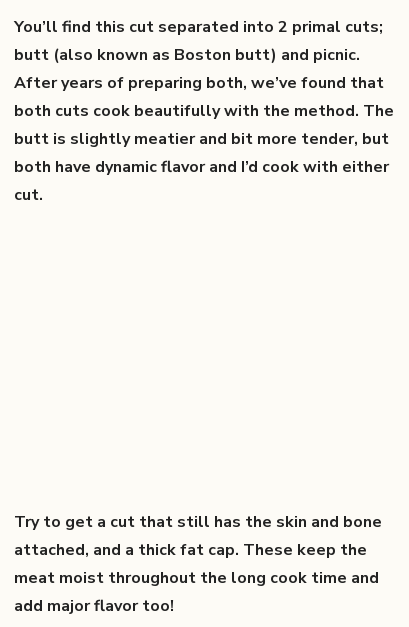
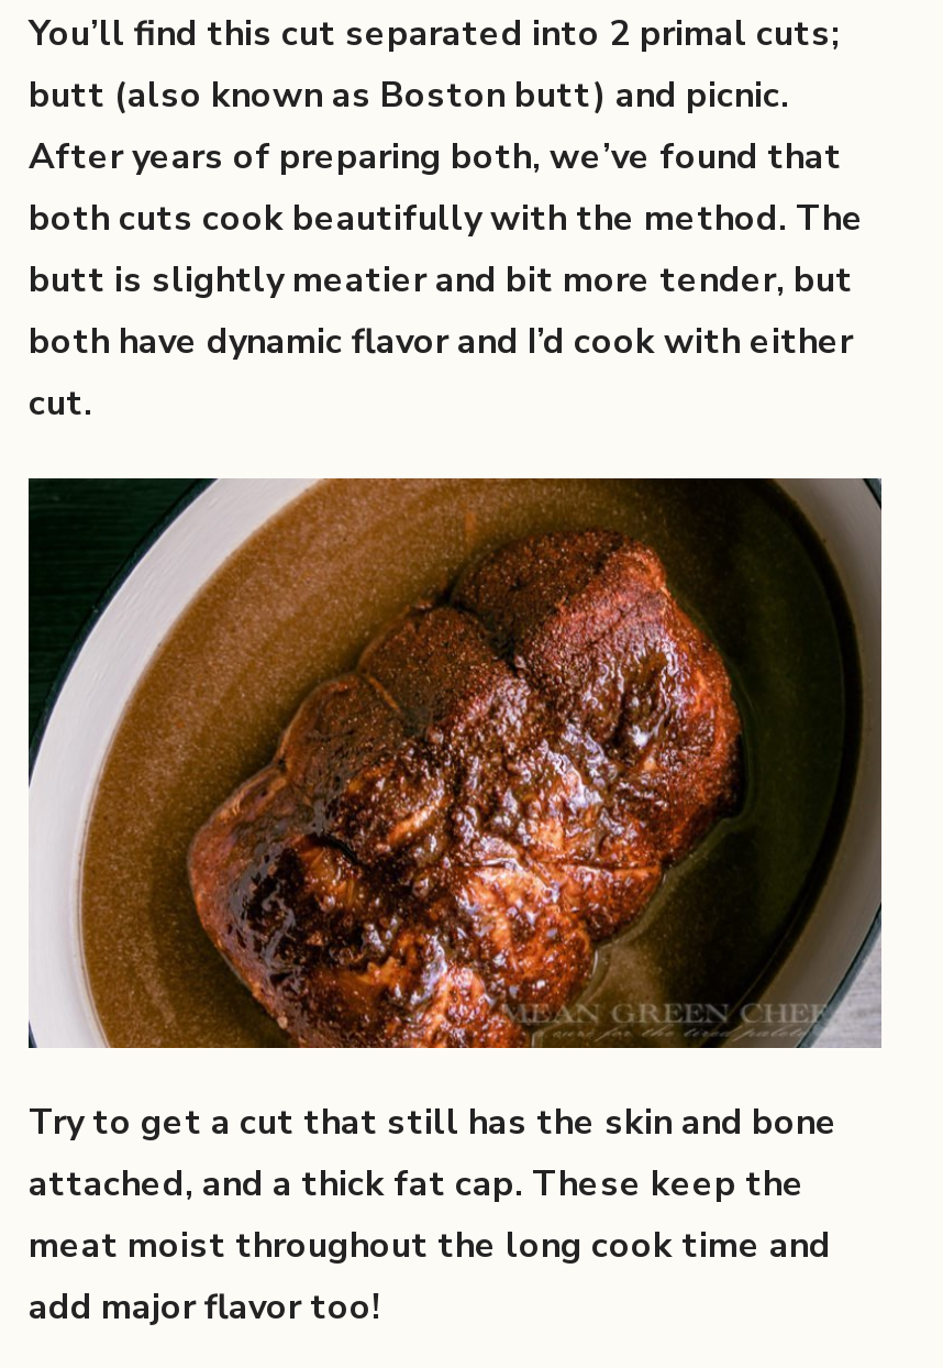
none -> [26,476,884,1050] [image]

